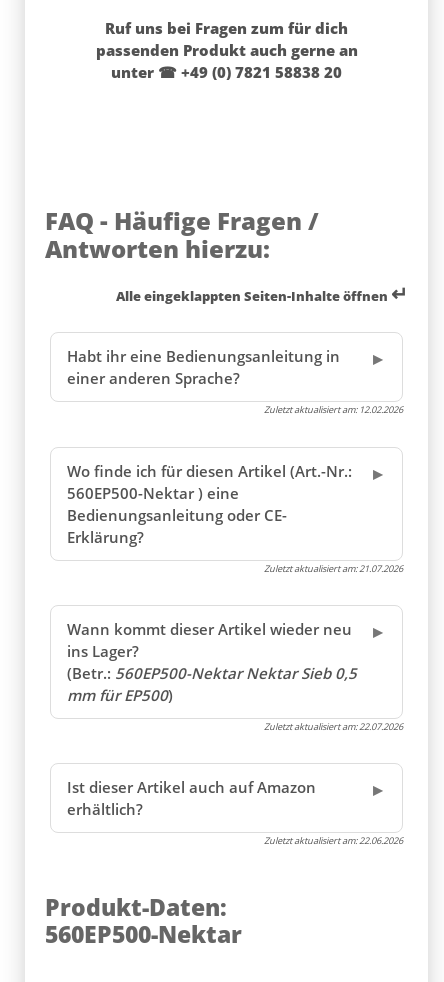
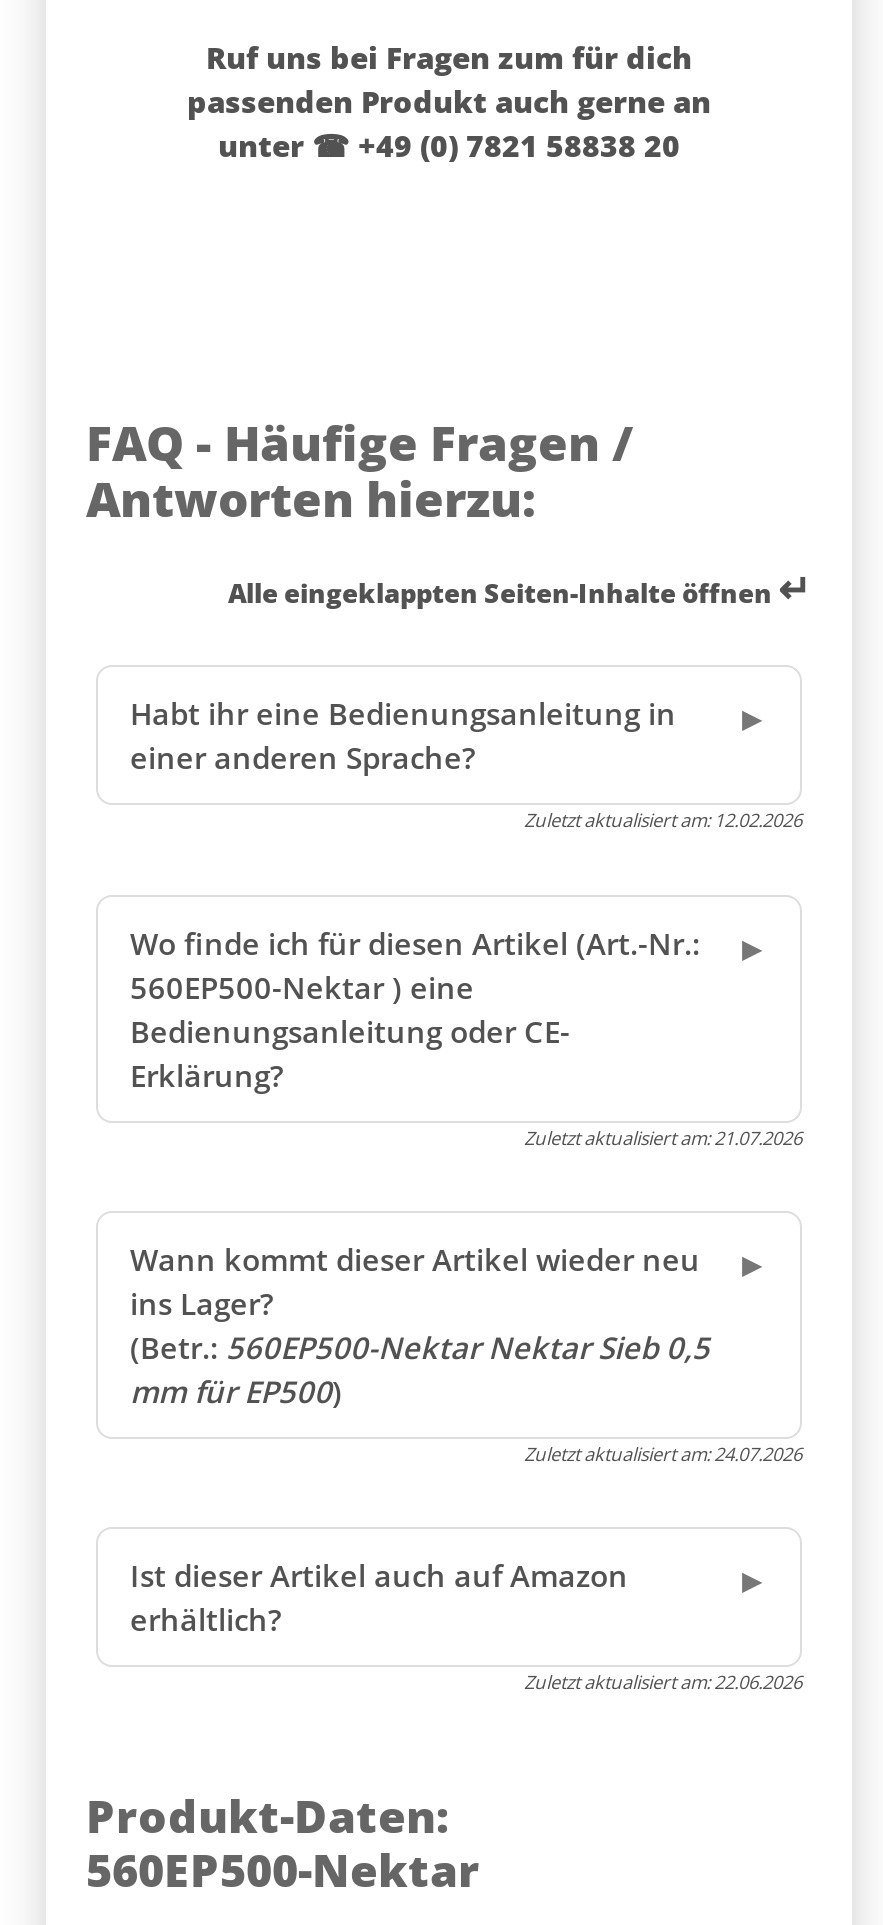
[264,720,403,733] Zuletzt aktualisiert am:22.07.2026 -> [524,1441,802,1467] Zuletzt aktualisiert am:24.07.2026

